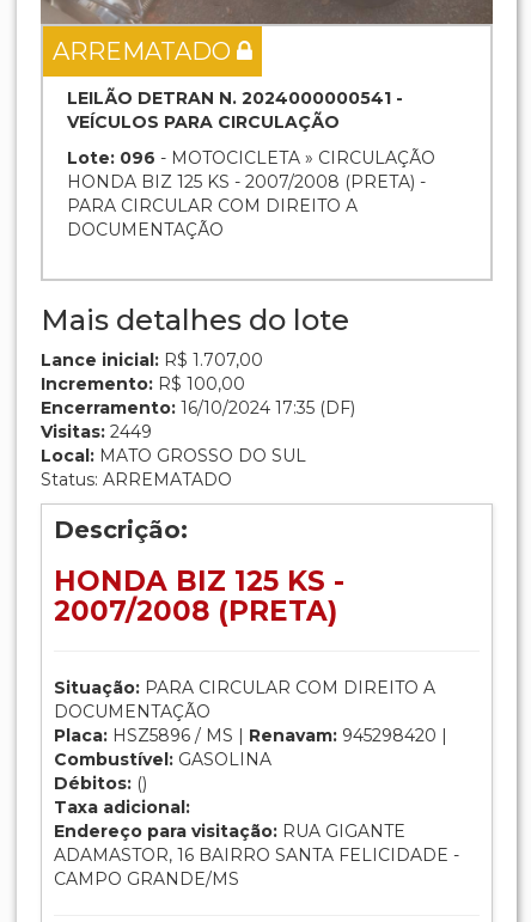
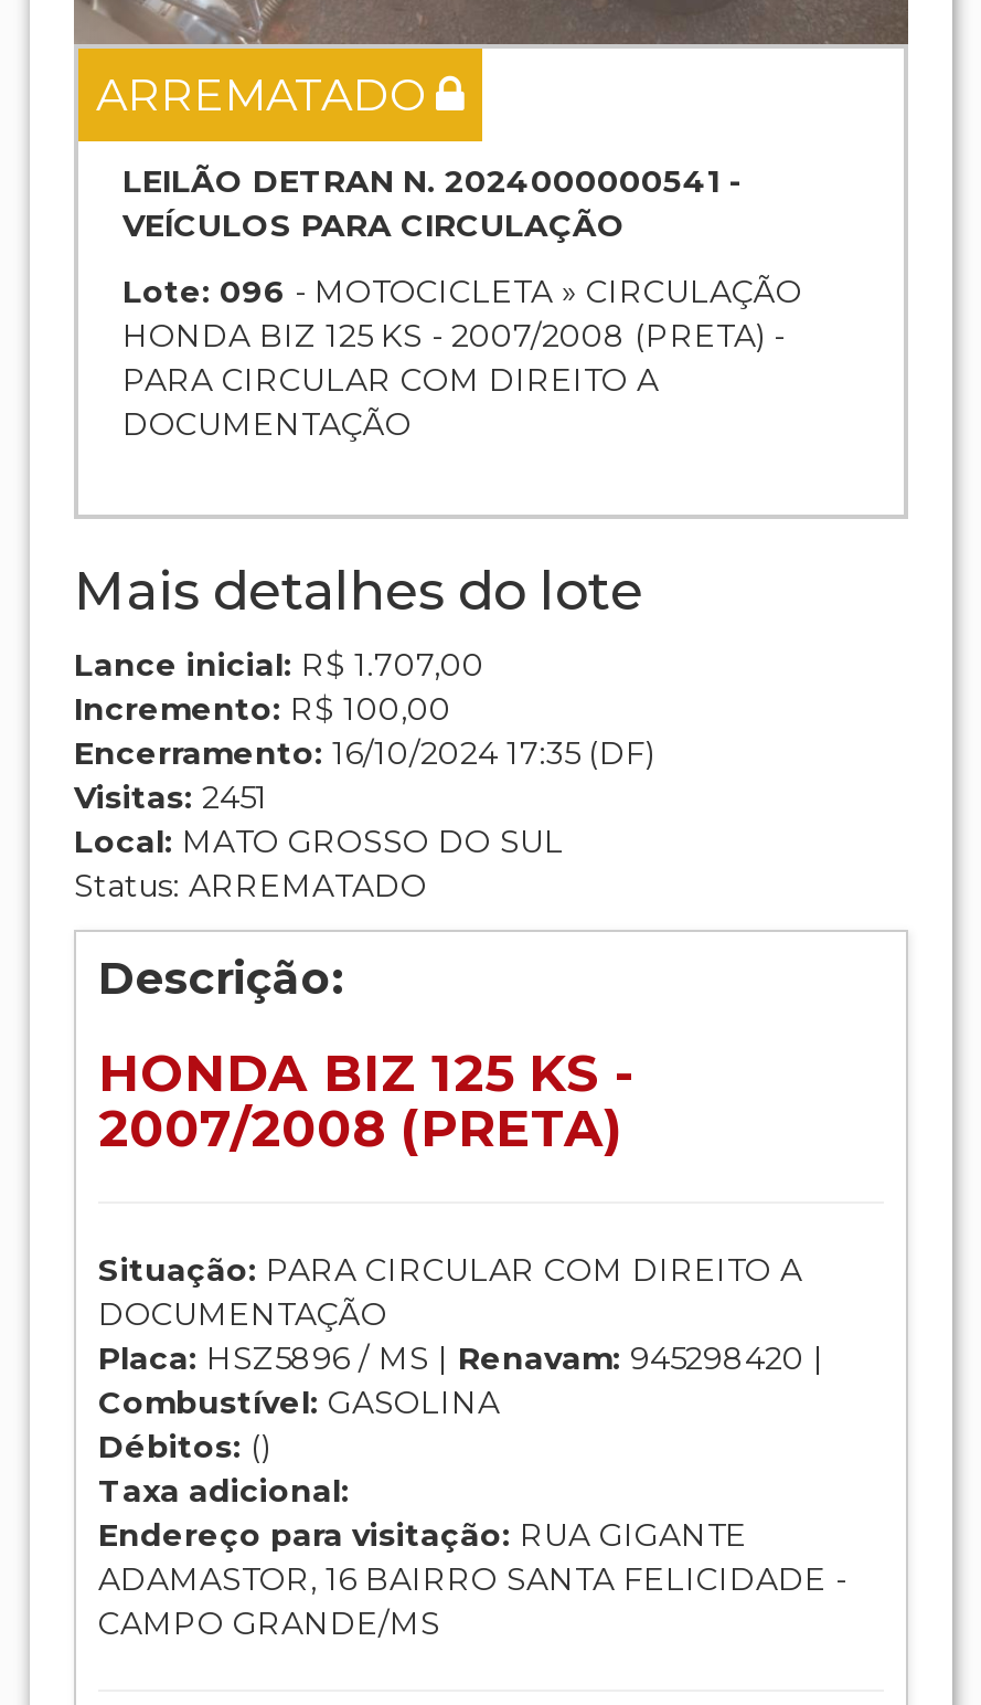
[41,421,152,443] Visitas: 2449 -> [74,778,268,818] Visitas: 2451

